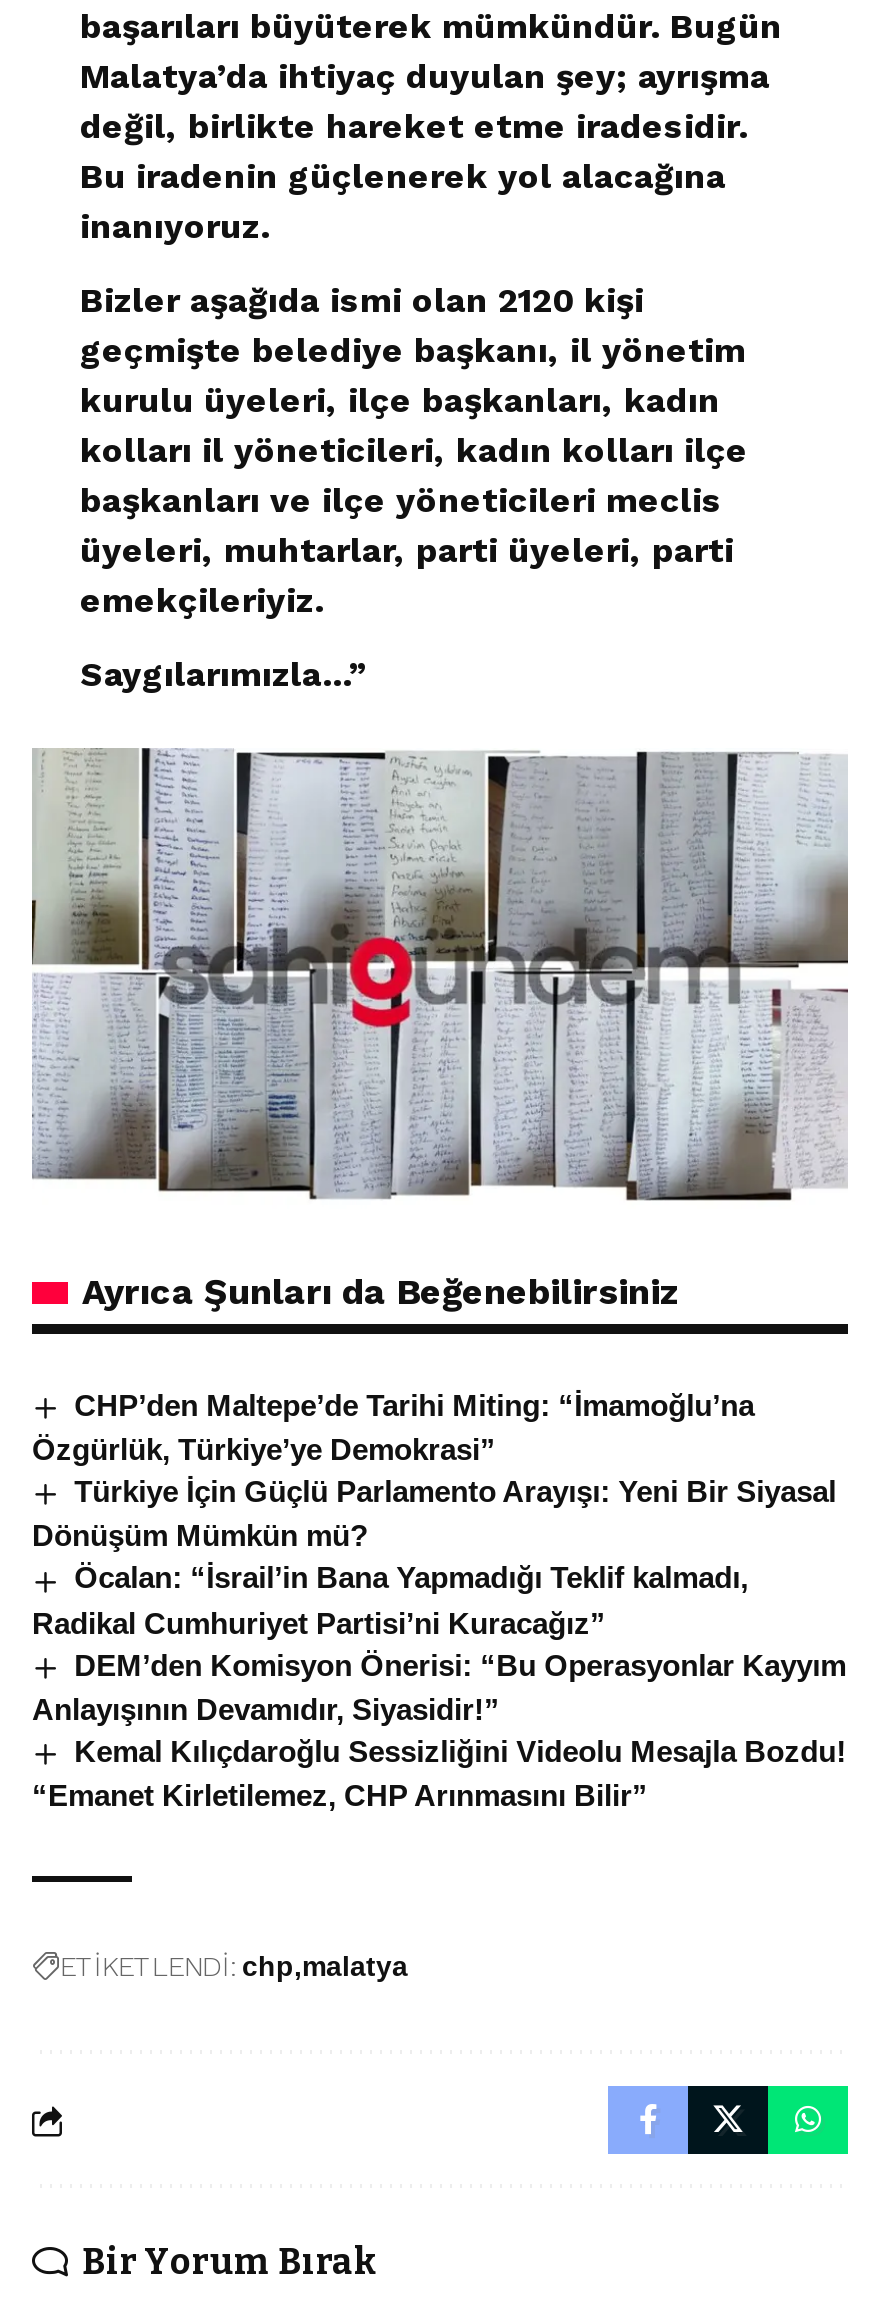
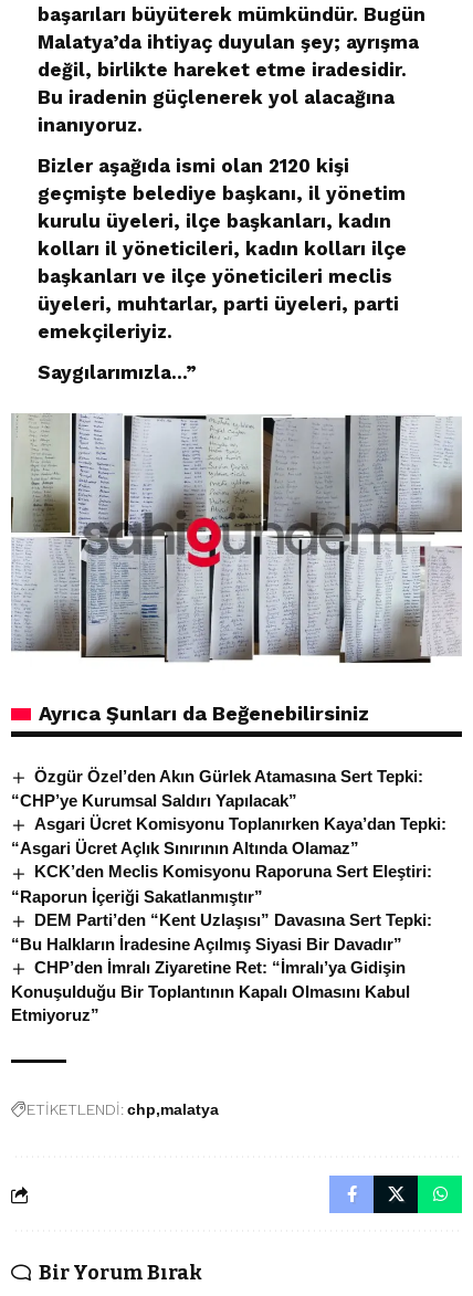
[32,1387,846,1812] CHP’den Maltepe’de Tarihi Miting: “İmamoğlu’na | Özgürlük, Türkiye’ye Demokrasi” | Türkiye İçin Güçlü Parlamento Arayışı: Yeni Bir Siyasal | Dönüşüm Mümkün mü? | Öcalan: “İsrail’in Bana Yapmadığı Teklif kalmadı, | Radikal Cumhuriyet Partisi’ni Kuracağız” | DEM’den Komisyon Önerisi: “Bu Operasyonlar Kayyım | Anlayışının Devamıdır, Siyasidir!” | Kemal Kılıçdaroğlu Sessizliğini Videolu Mesajla Bozdu! | “Emanet Kirletilemez, CHP Arınmasını Bilir” -> [11,766,447,1025] Özgür Özel’den Akın Gürlek Atamasına Sert Tepki: | “CHP’ye Kurumsal Saldırı Yapılacak” | Asgari Ücret Komisyonu Toplanırken Kaya’dan Tepki: | “Asgari Ücret Açlık Sınırının Altında Olamaz” | KCK’den Meclis Komisyonu Raporuna Sert Eleştiri: | “Raporun İçeriği Sakatlanmıştır” | DEM Parti’den “Kent Uzlaşısı” Davasına Sert Tepki: | “Bu Halkların İradesine Açılmış Siyasi Bir Davadır” | CHP’den İmralı Ziyaretine Ret: “İmralı’ya Gidişin | Konuşulduğu Bir Toplantının Kapalı Olmasını Kabul | Etmiyoruz”

